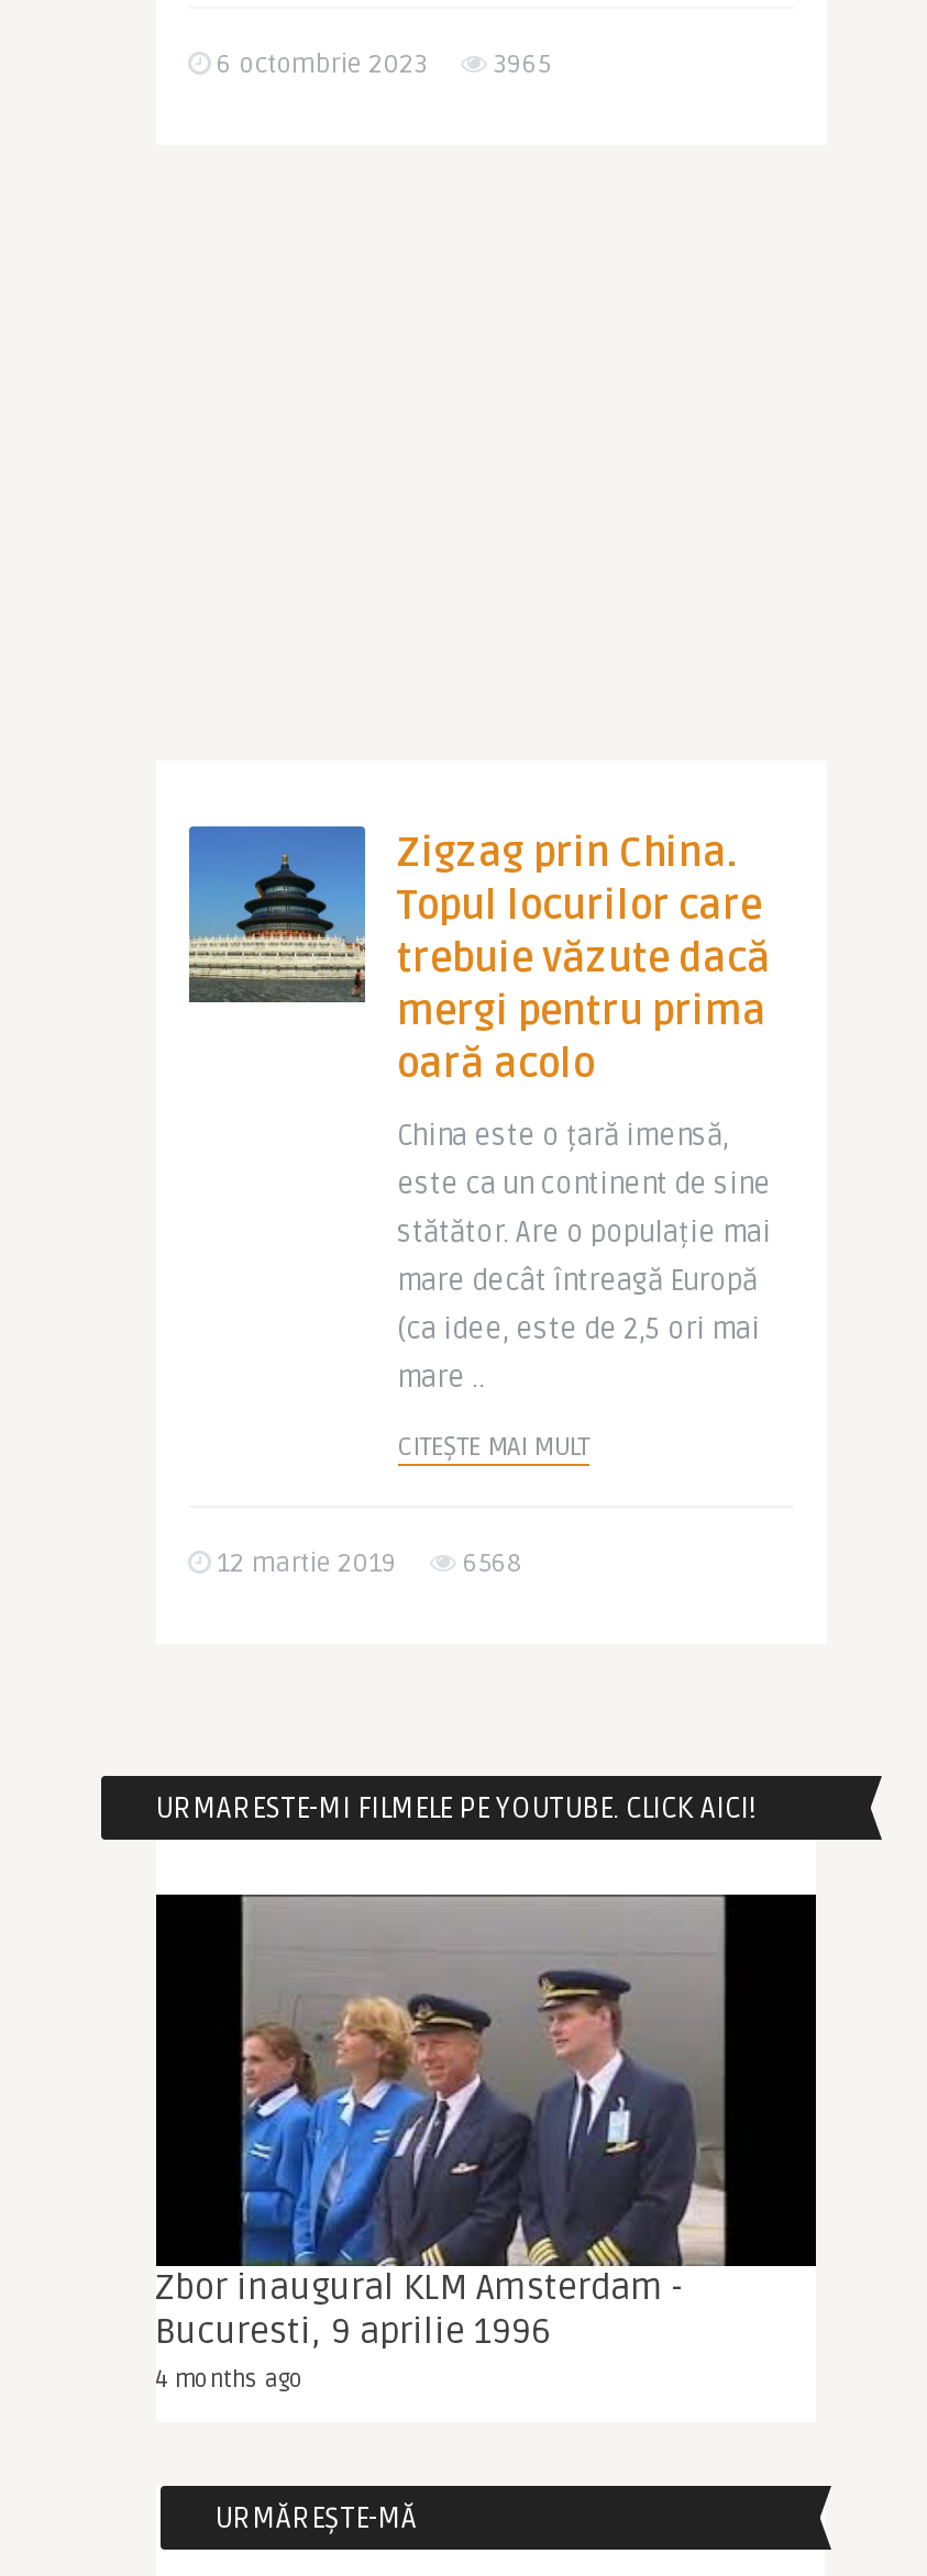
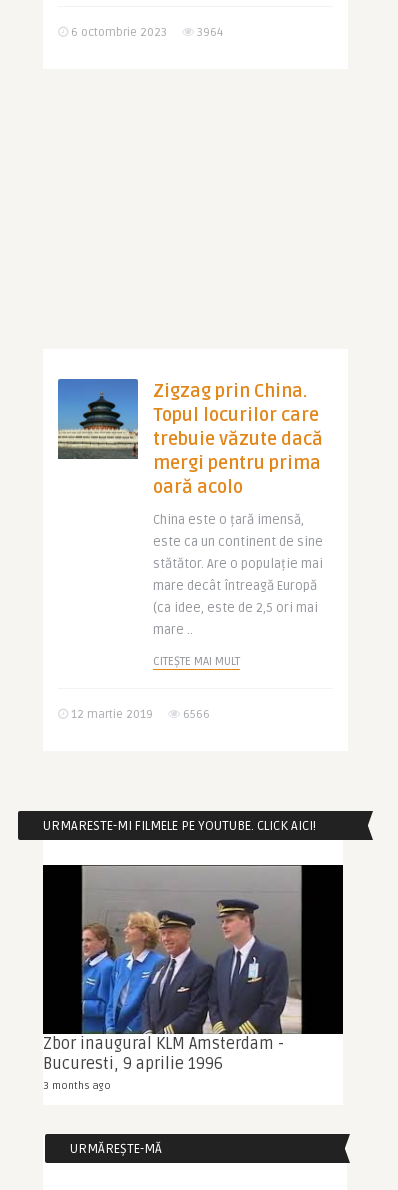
[210,48,551,81] 6 octombrie 2023 3965 -> [67,25,222,40] 6 octombrie 2023 3964
[210,1547,522,1580] 12 martie 2019 6568 -> [67,707,209,722] 12 martie 2019 6566
[155,2365,305,2393] 4 months ago -> [42,1079,110,1092] 3 months ago

